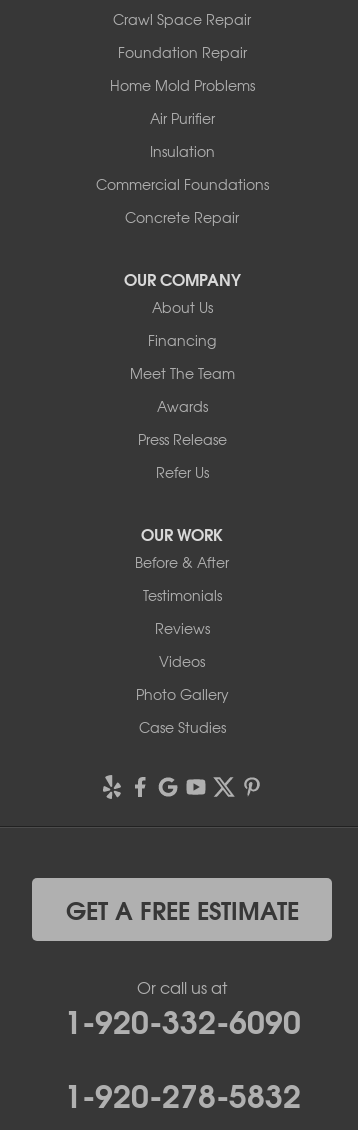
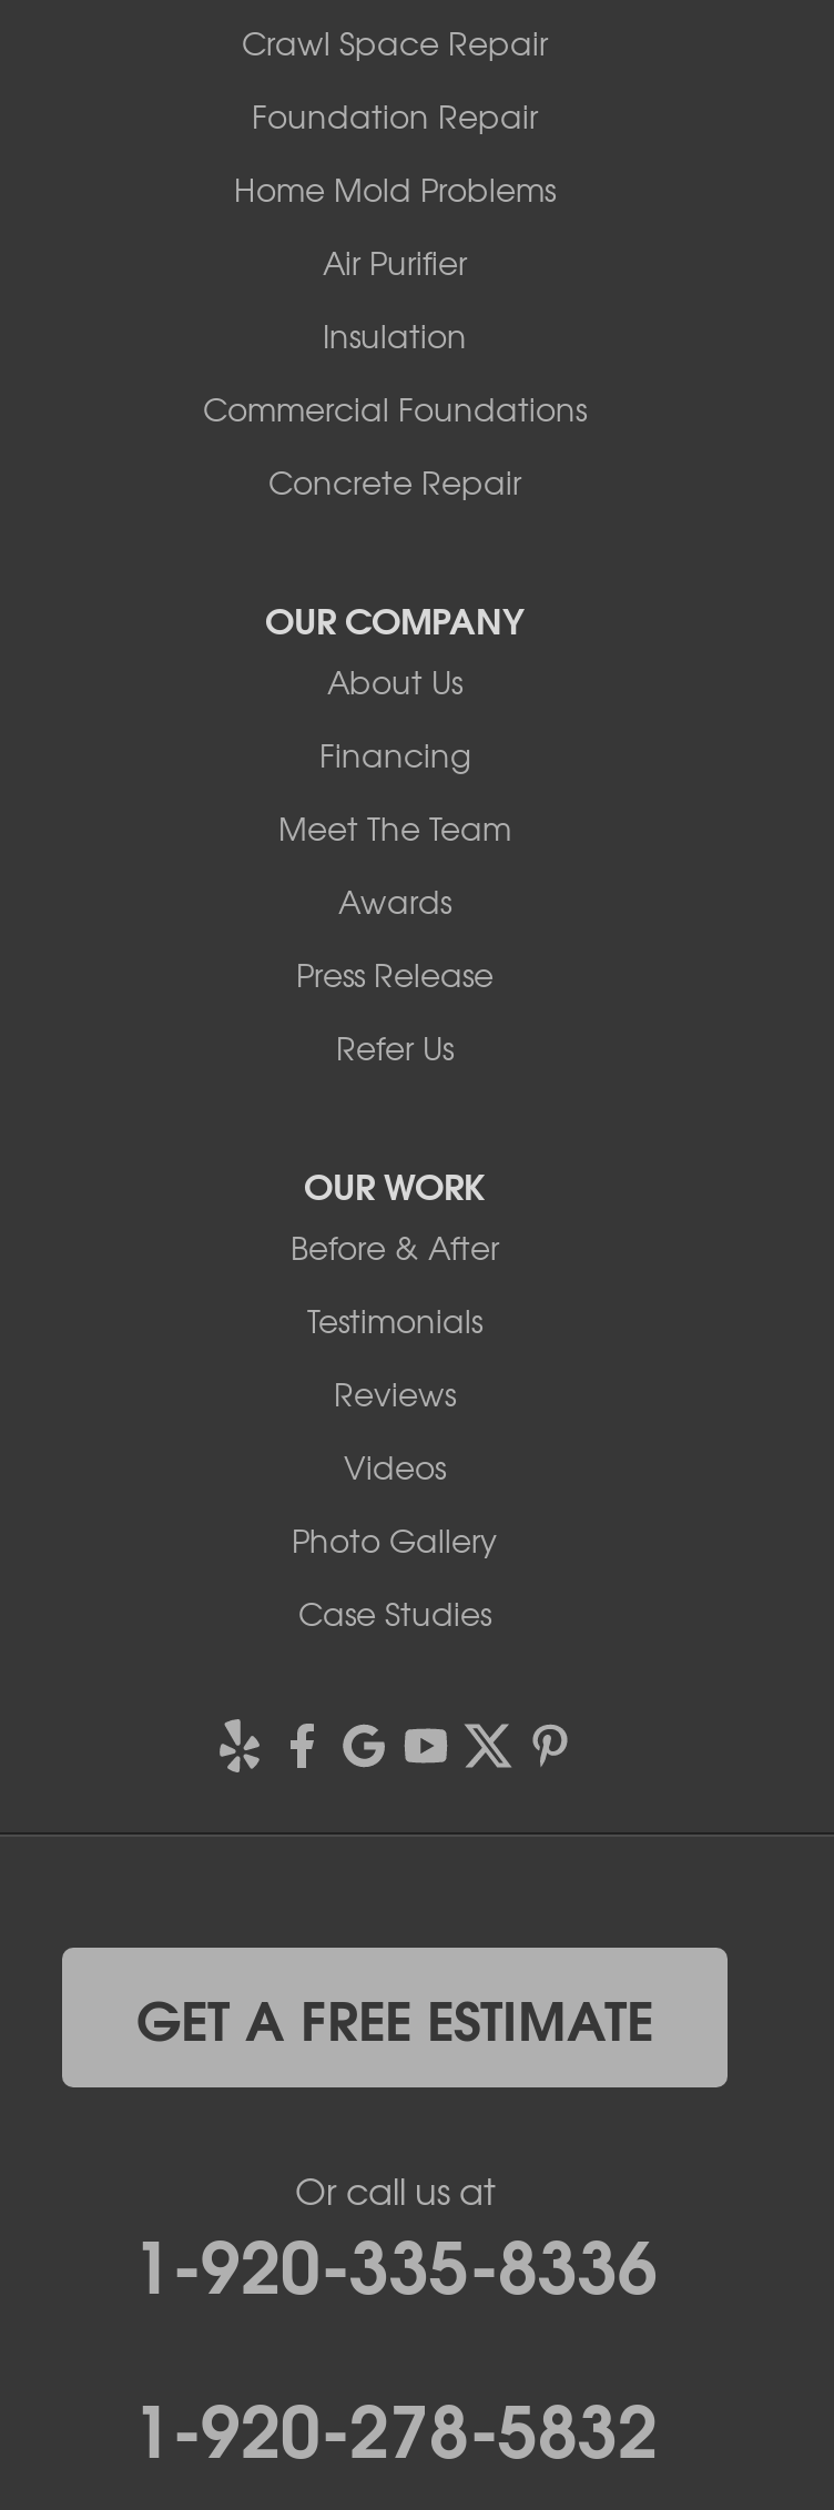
[63,994,300,1044] 1-920-332-6090 -> [132,2204,658,2315] 1-920-335-8336

